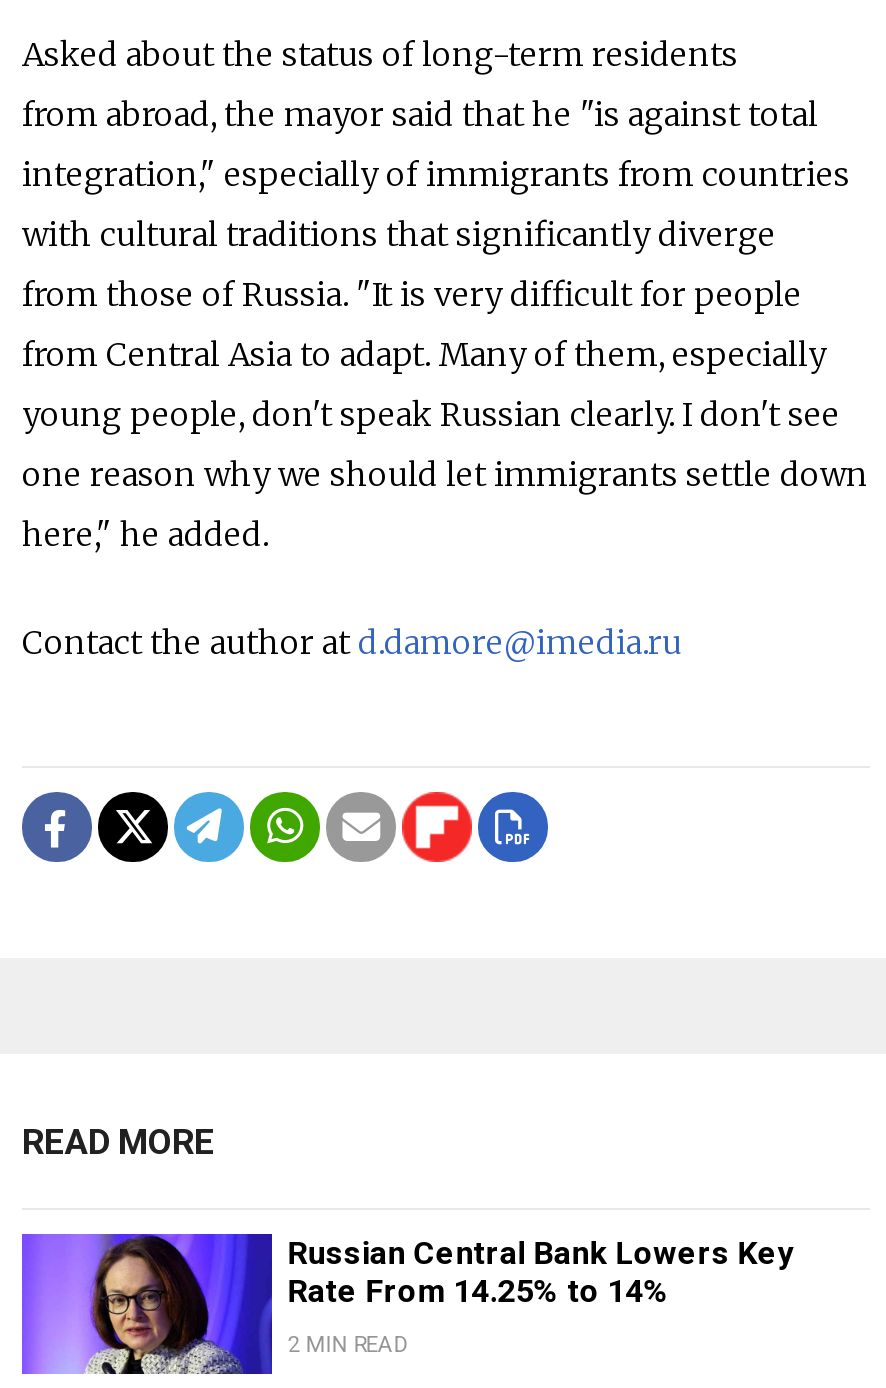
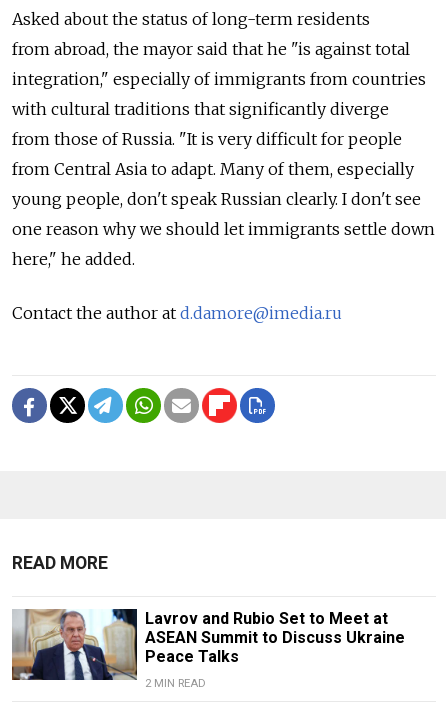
[20,1232,794,1376] [image] | Russian Central Bank Lowers Key | Rate From 14.25% to 14% -> [11,608,405,699] [image] | Lavrov and Rubio Set to Meet at | ASEAN Summit to Discuss Ukraine | Peace Talks

